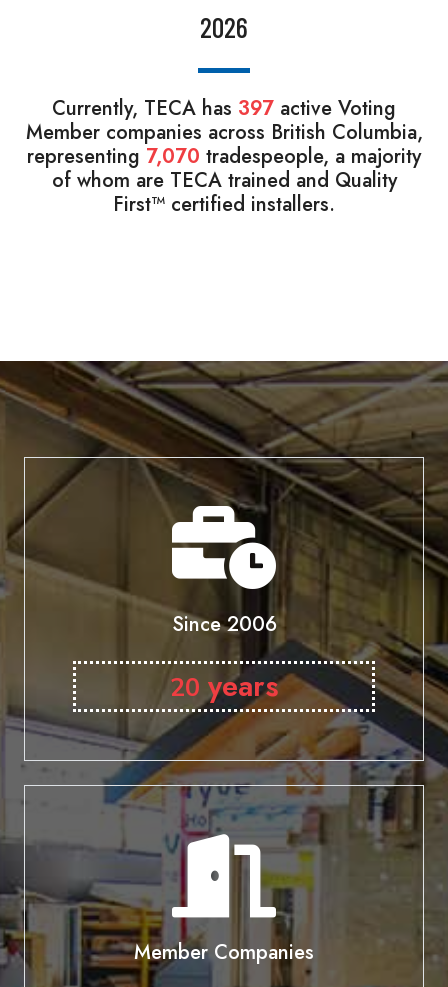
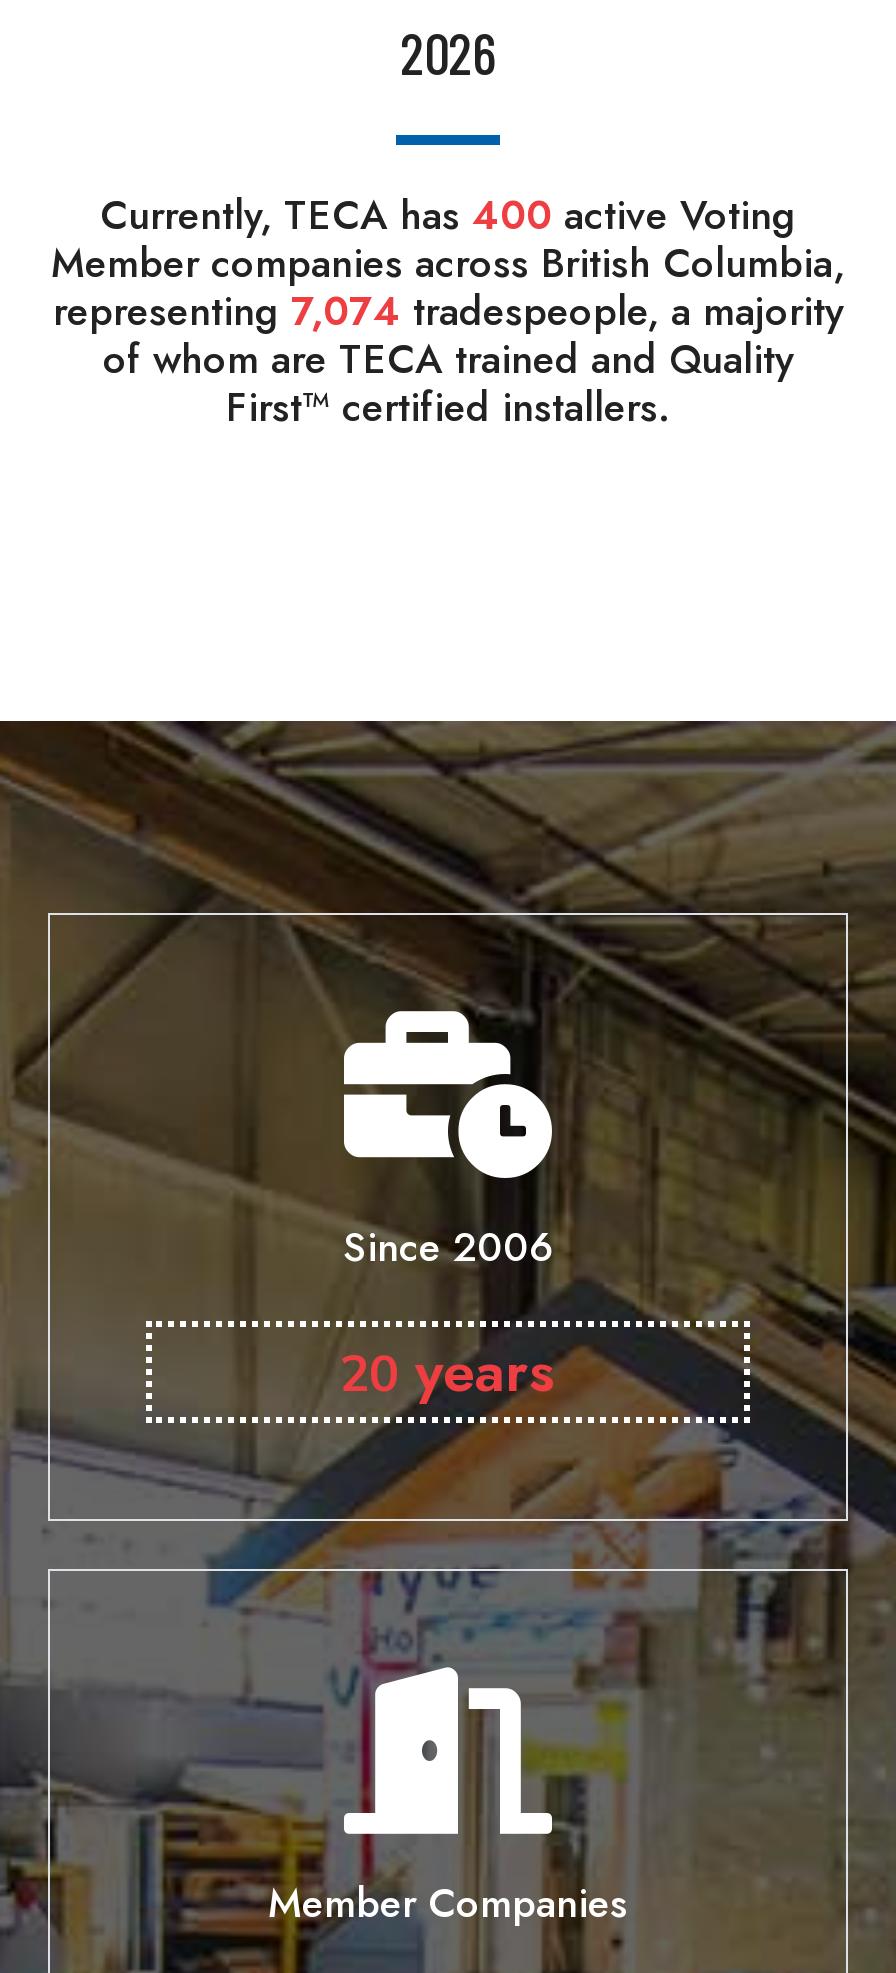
[52,94,396,123] Currently, TECA has 397 active Voting -> [100,187,796,245] Currently, TECA has 400 active Voting
[27,142,421,171] representing 7,070 tradespeople, a majority -> [53,283,843,341] representing 7,074 tradespeople, a majority

